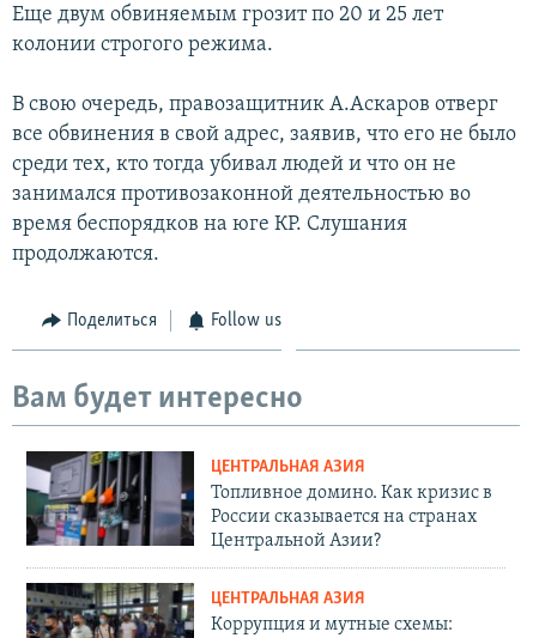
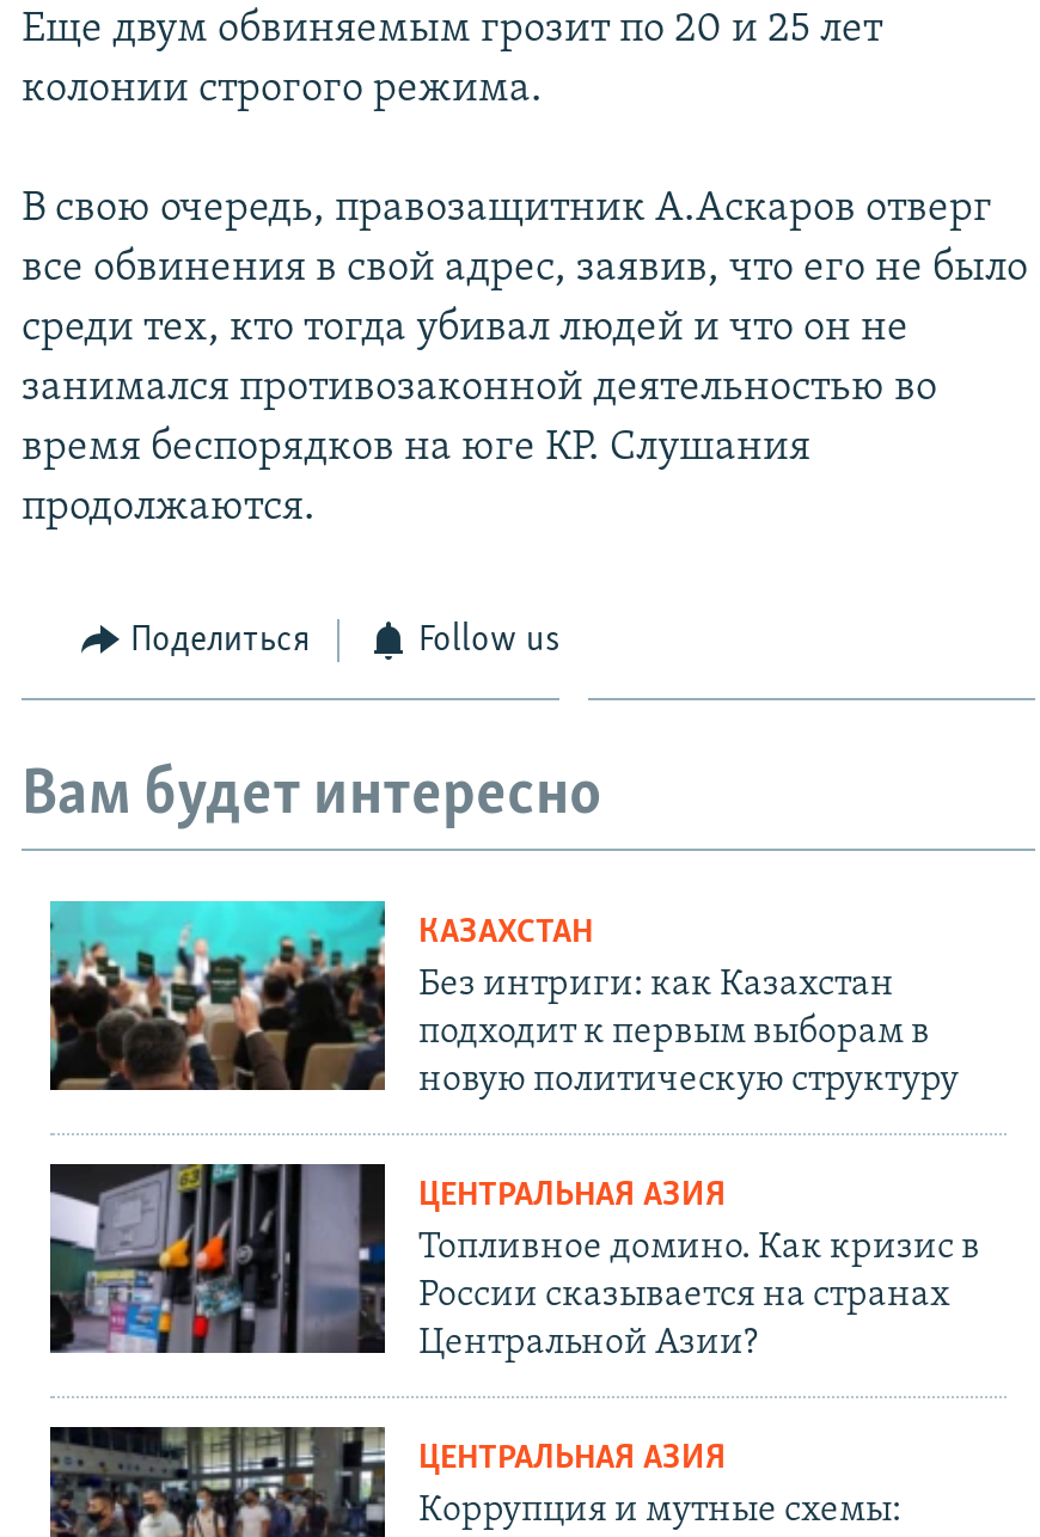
none -> [48,899,959,1099] [image] | КАЗАХСТАН | Без интриги: как Казахстан | подходит к первым выборам в | новую политическую структуру

